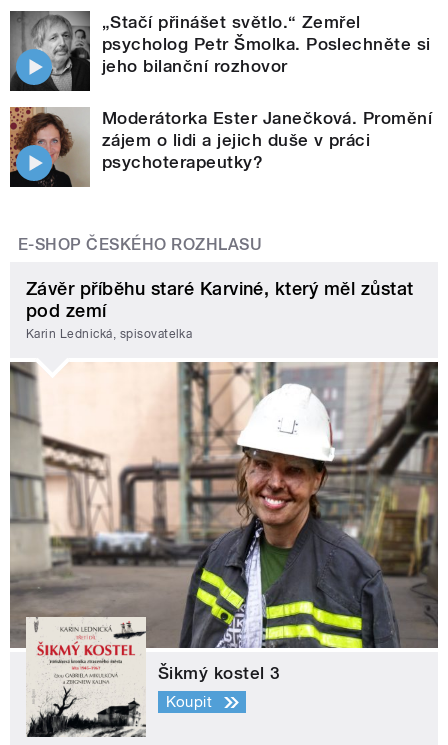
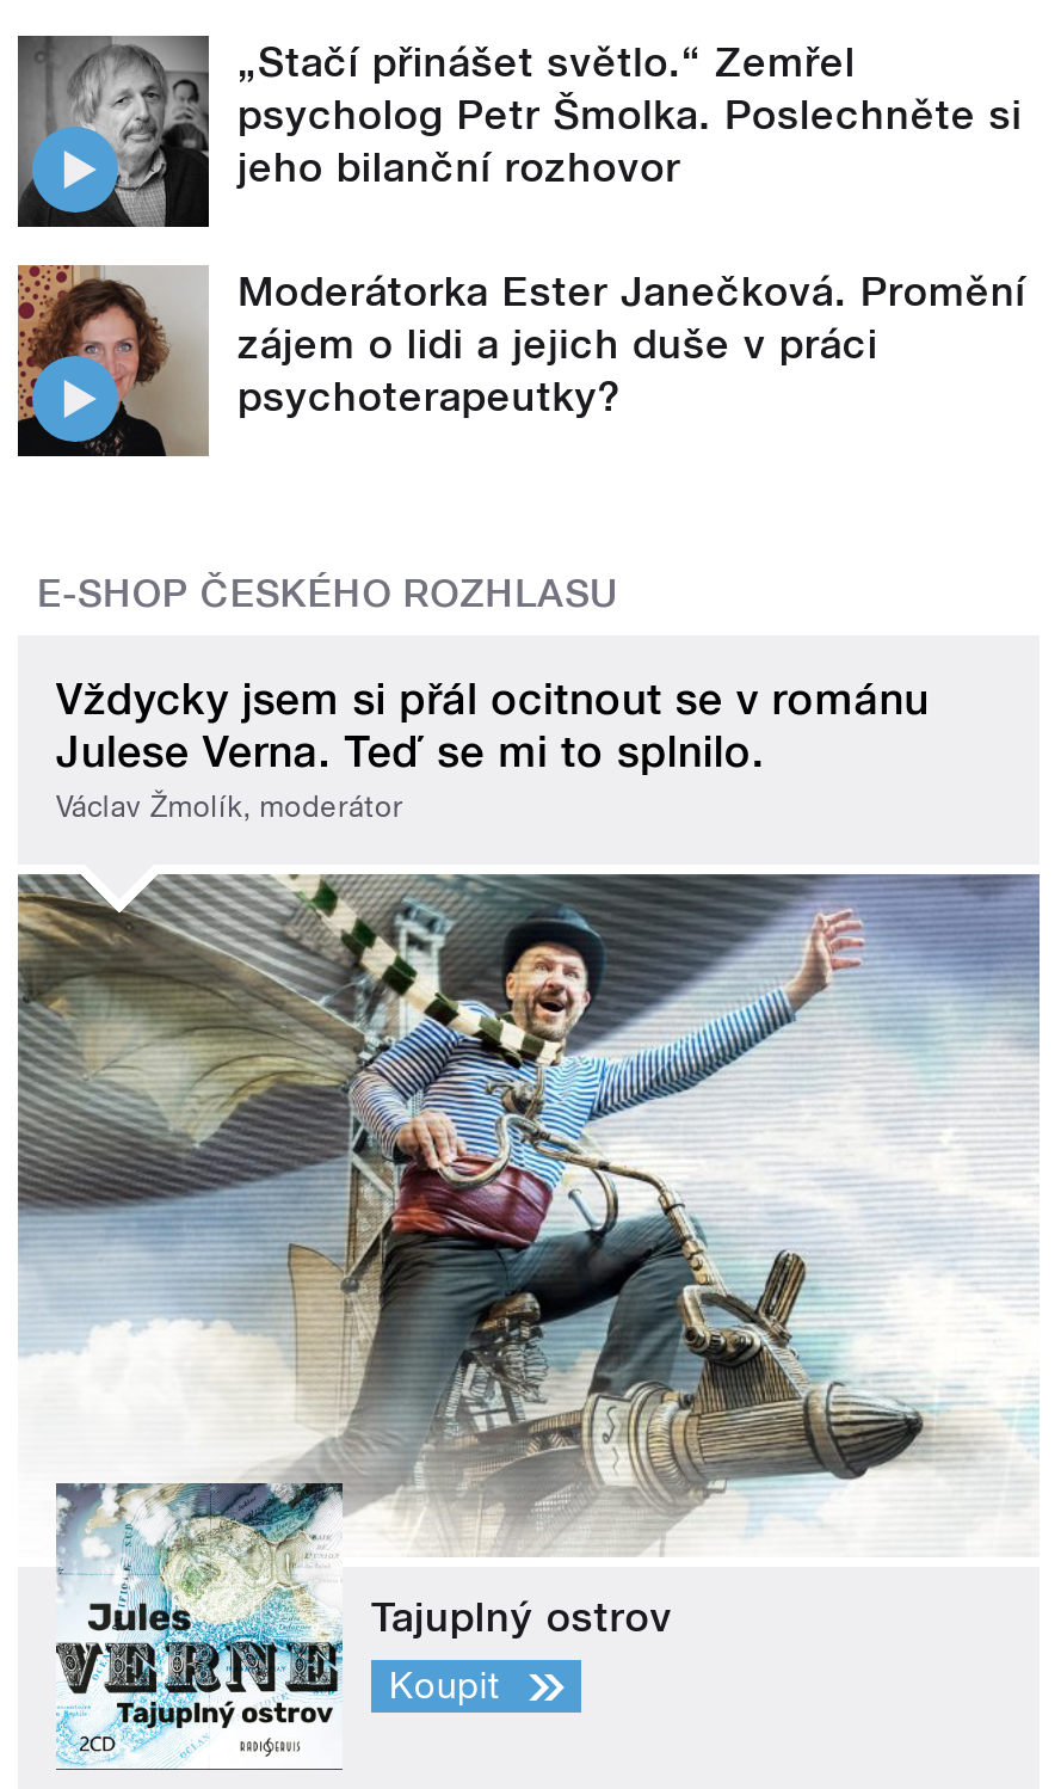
[26,278,414,341] Závěr příběhu staré Karviné, který měl zůstat | pod zemí | Karin Lednická, spisovatelka -> [56,673,929,825] Vždycky jsem si přál ocitnout se v románu | Julese Verna. Teď se mi to splnilo. | Václav Žmolík, moderátor
[9,361,439,738] [image] | Šikmý kostel 3 -> [18,872,1042,1770] [image] | Tajuplný ostrov

